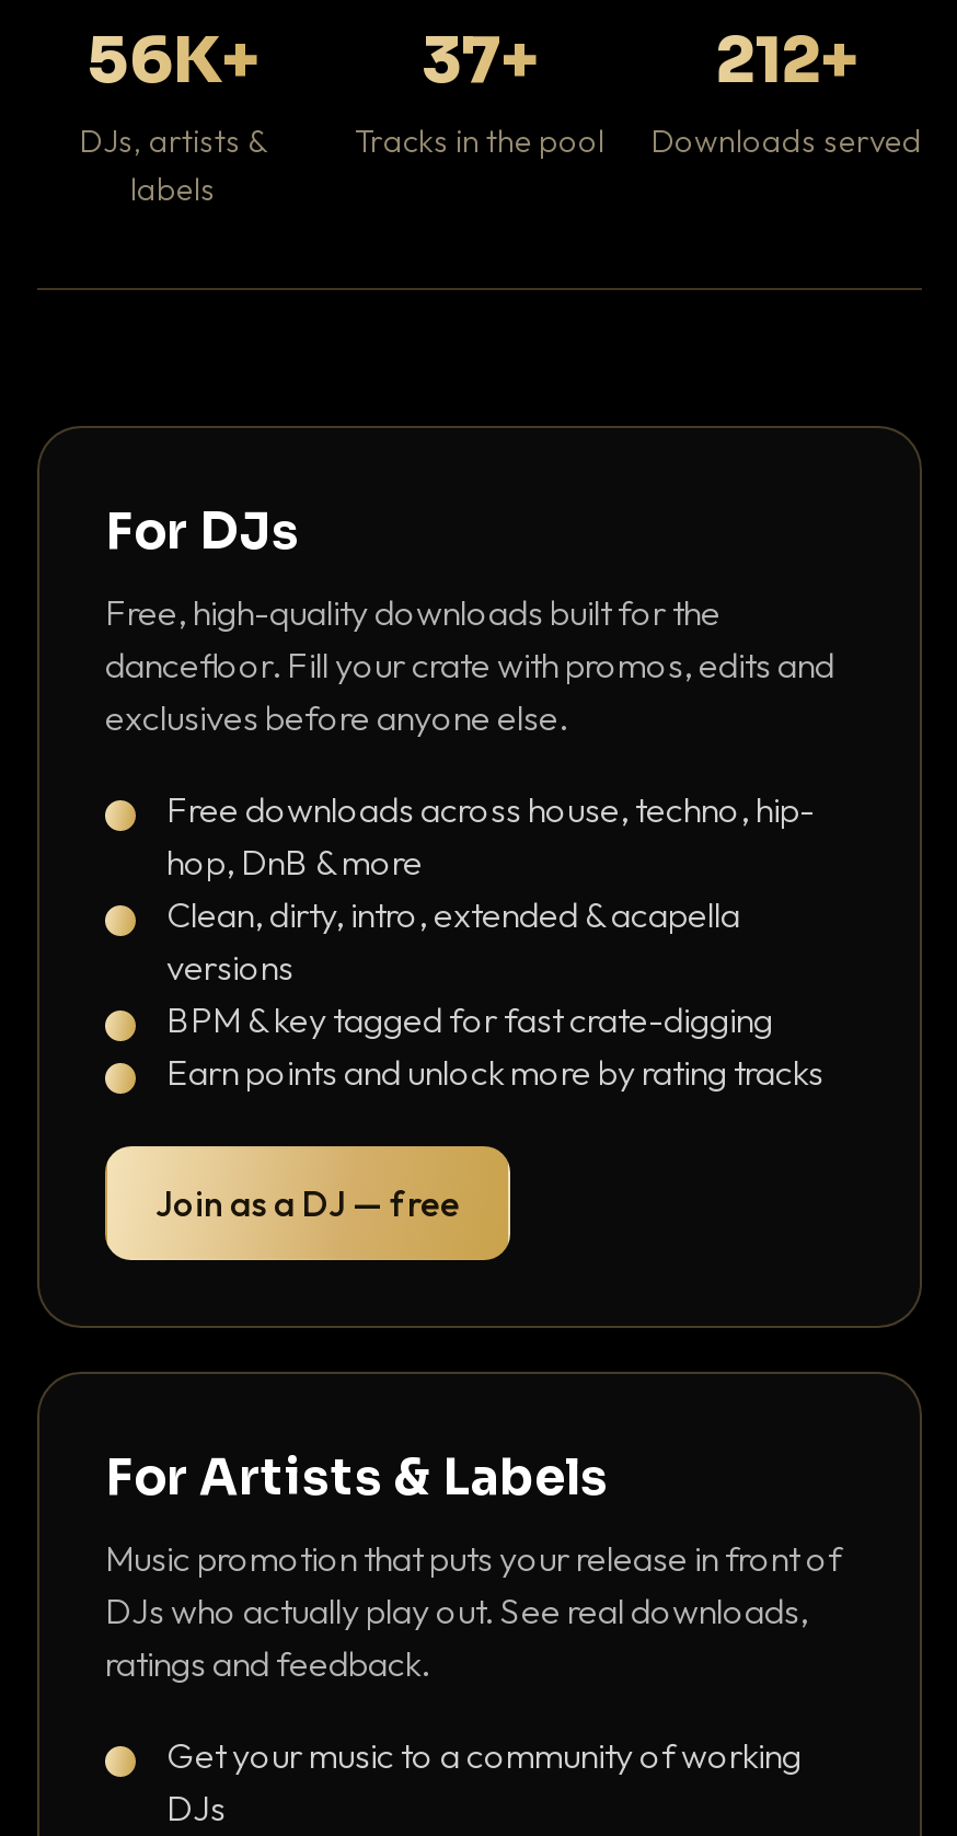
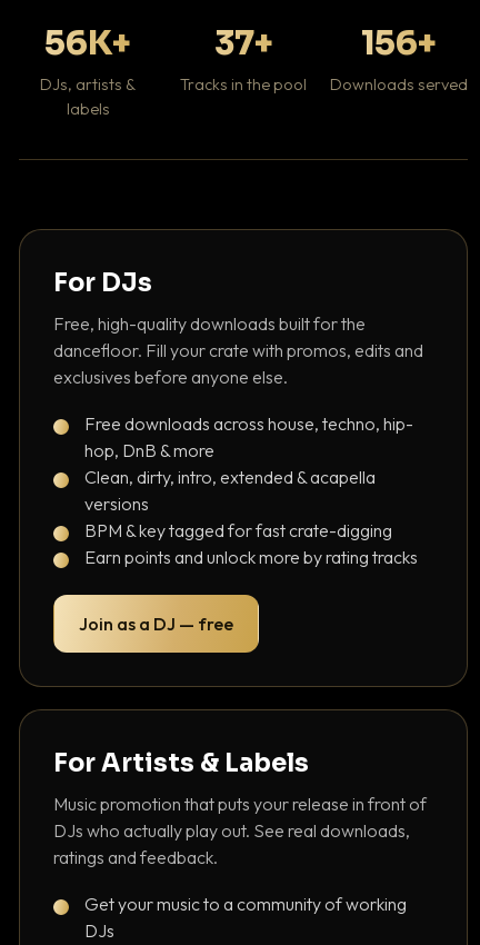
[715,21,857,100] 212+ -> [361,23,437,63] 156+

